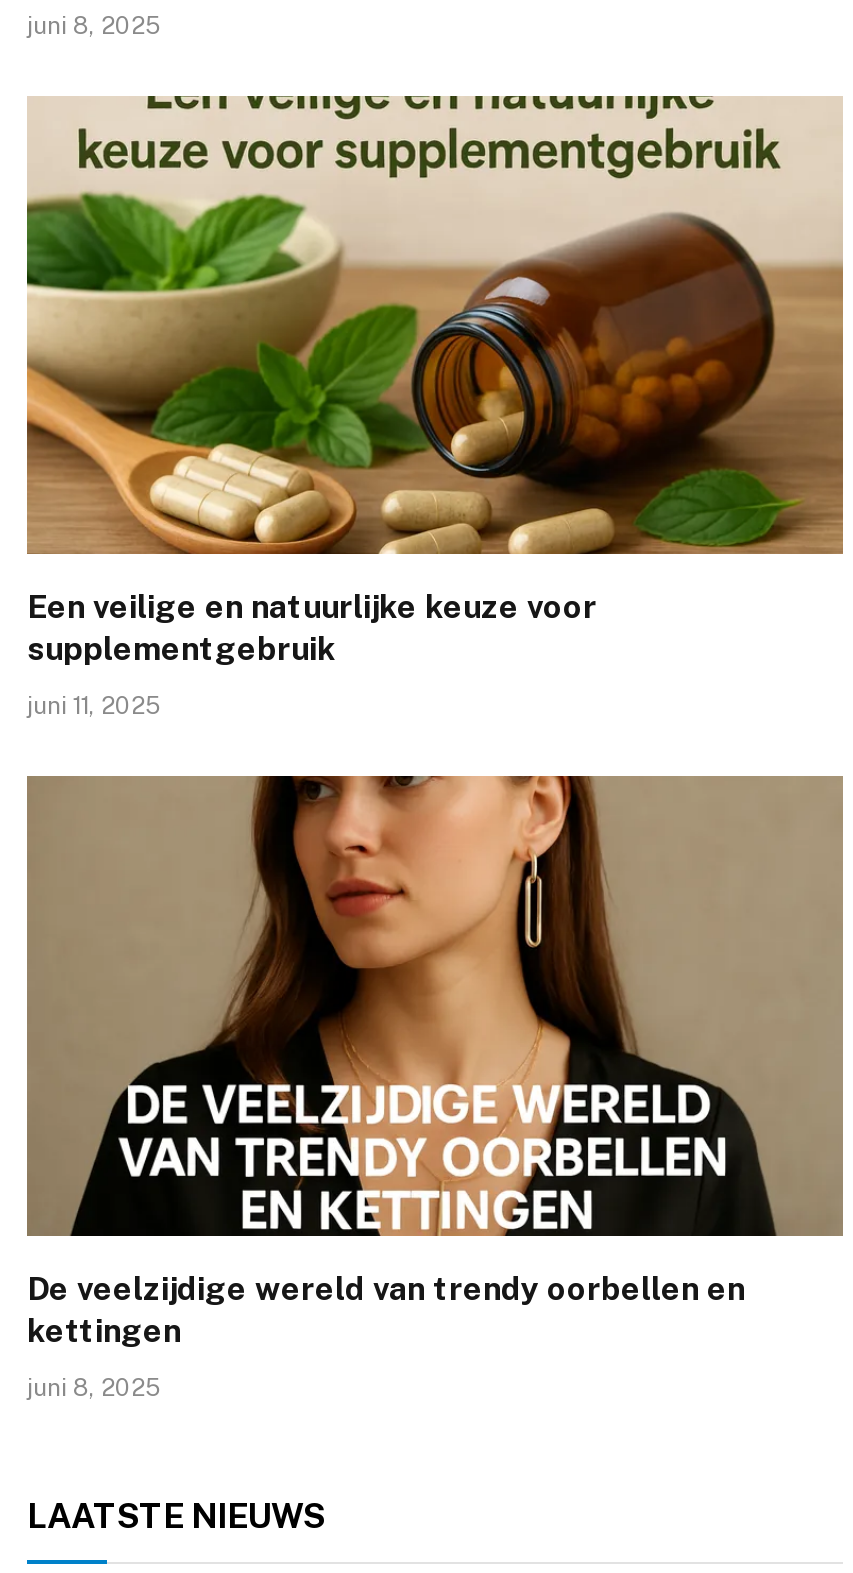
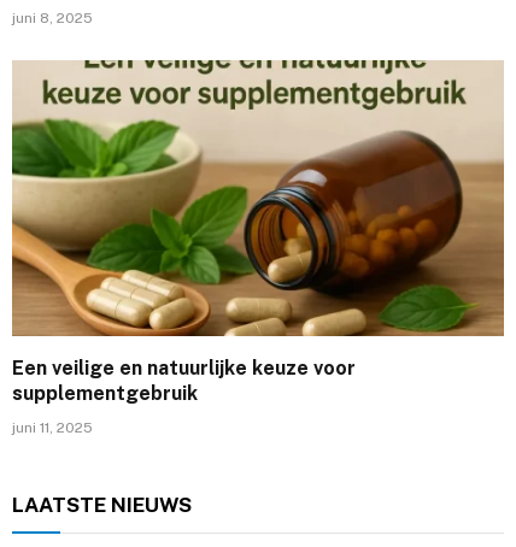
[25,774,843,1401] [image] | De veelzijdige wereld van trendy oorbellen en | kettingen | juni 8, 2025 -> none

